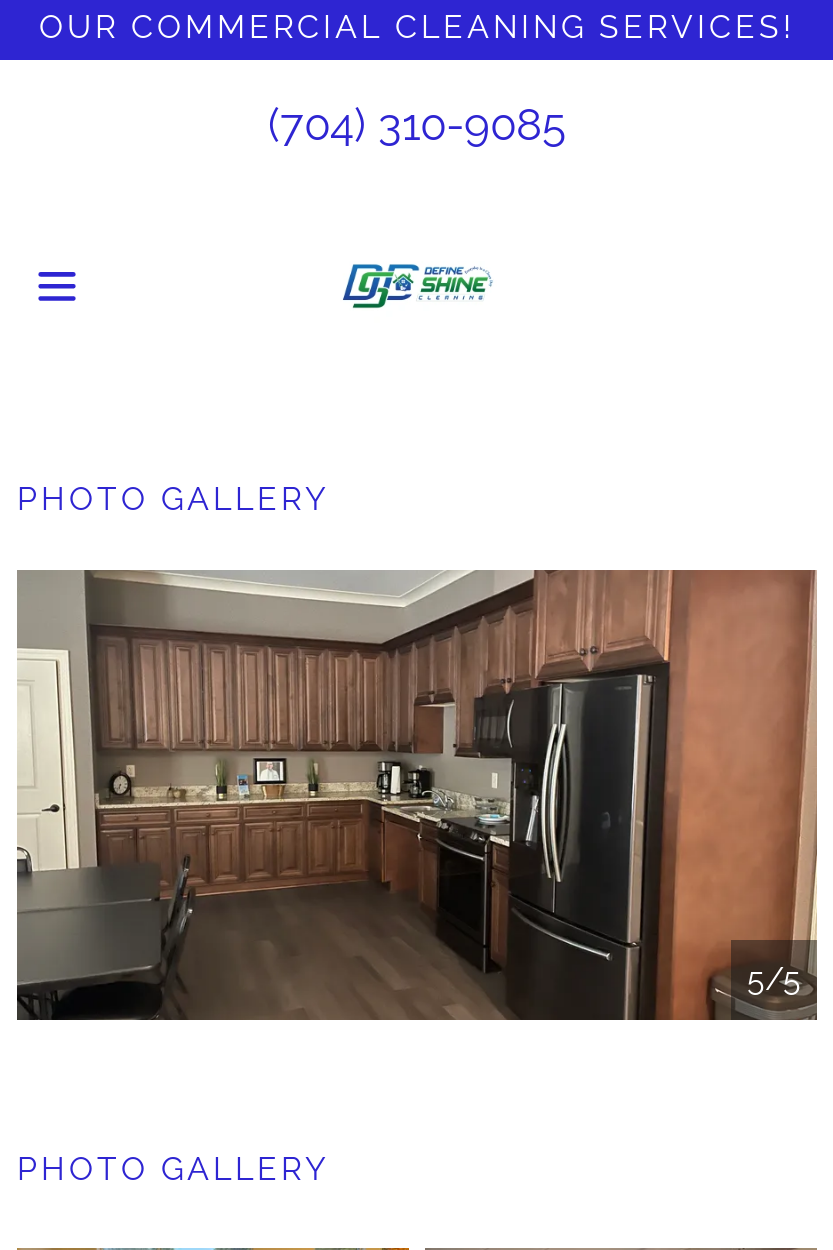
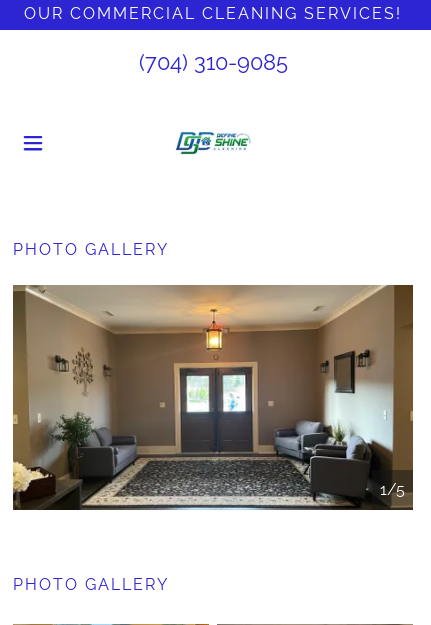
[15,570,817,1022] [image] | 5/5 -> [12,285,413,511] [image] | 1/5

